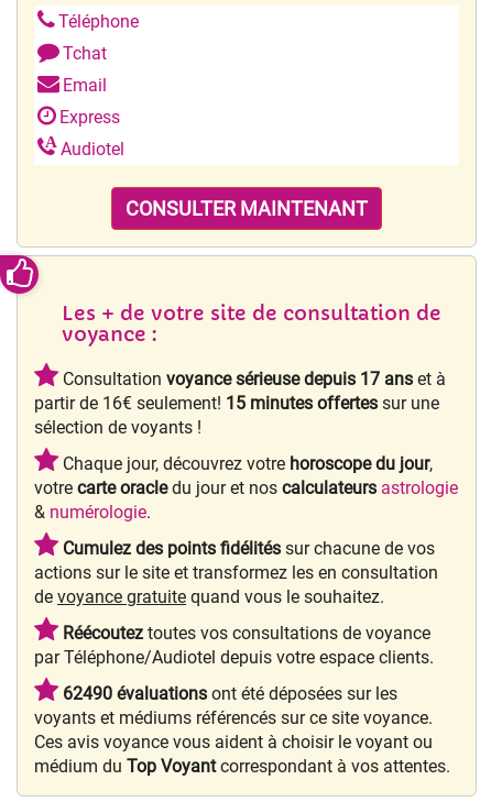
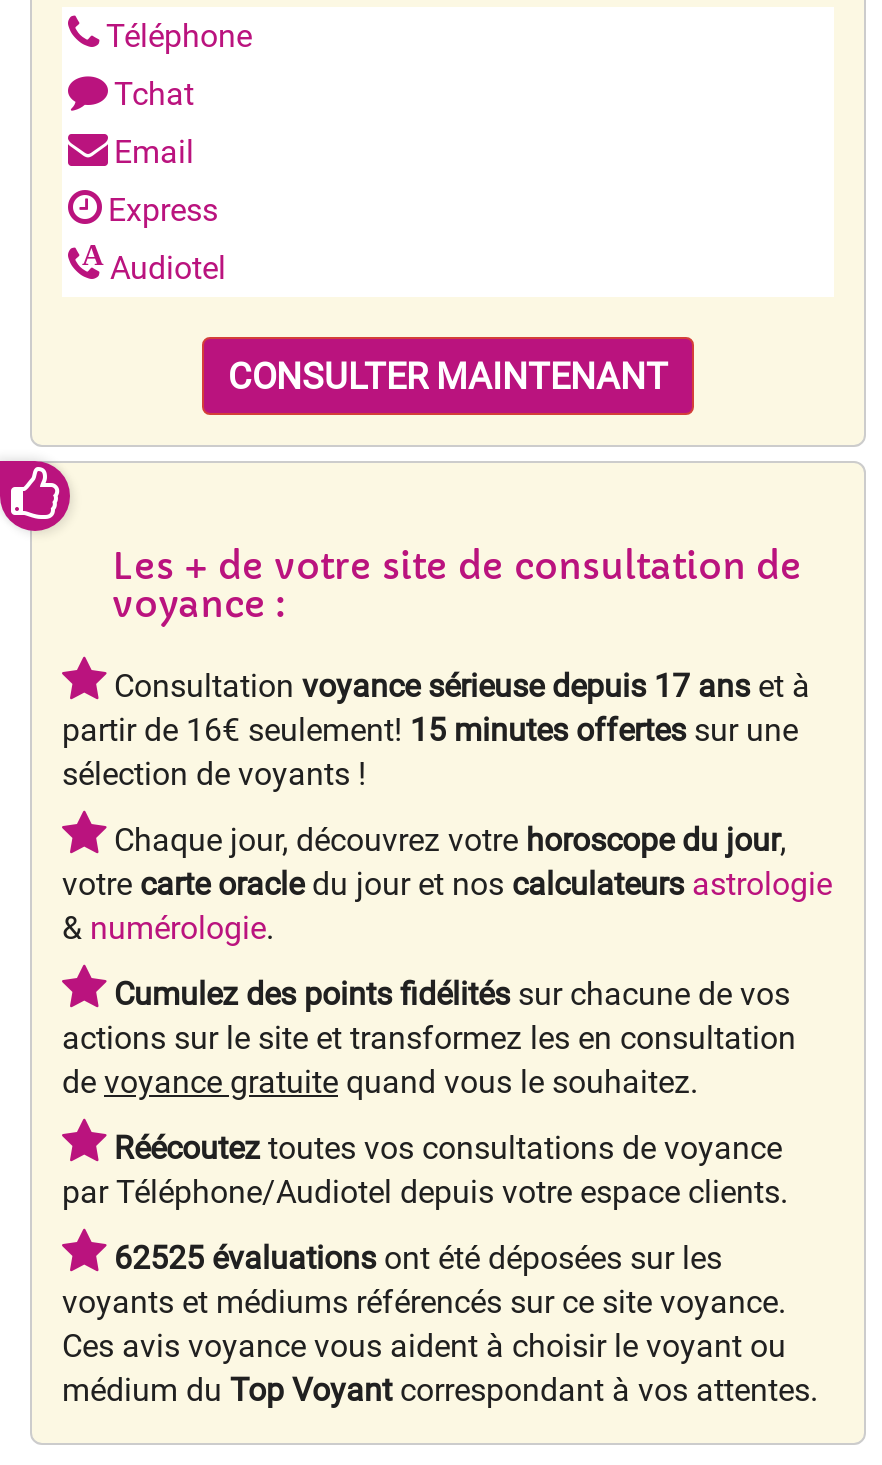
[63,683,397,704] 62490 évaluations ont été déposées sur les -> [114,1239,722,1277] 62525 évaluations ont été déposées sur les

